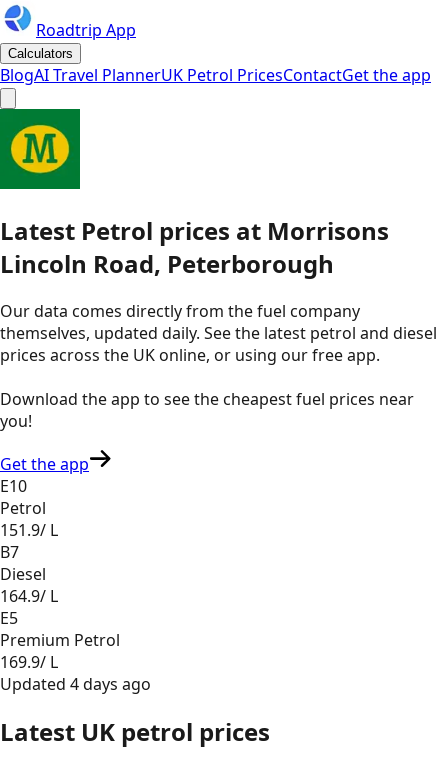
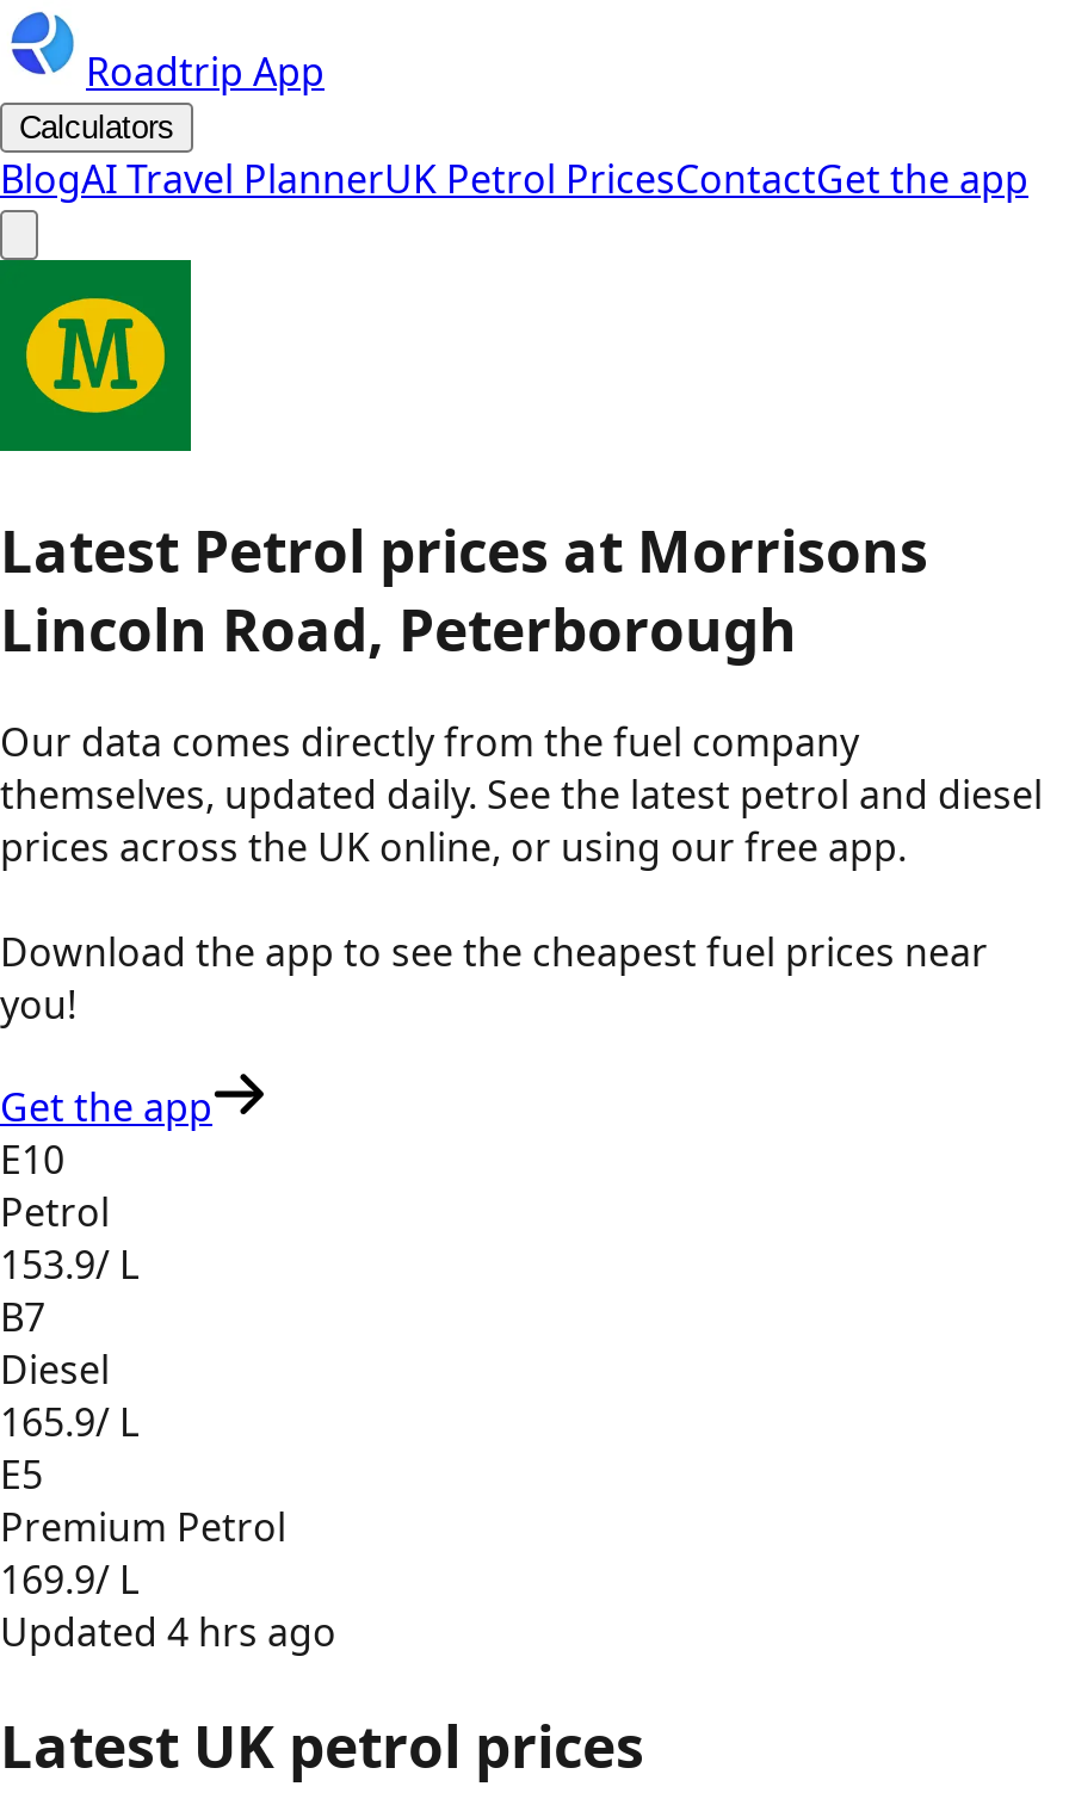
[0,519,58,541] 151.9/ L -> [0,1238,138,1290] 153.9/ L
[0,585,58,607] 164.9/ L -> [0,1395,138,1448] 165.9/ L
[0,673,151,695] Updated 4 days ago -> [0,1605,336,1658] Updated 4 hrs ago

